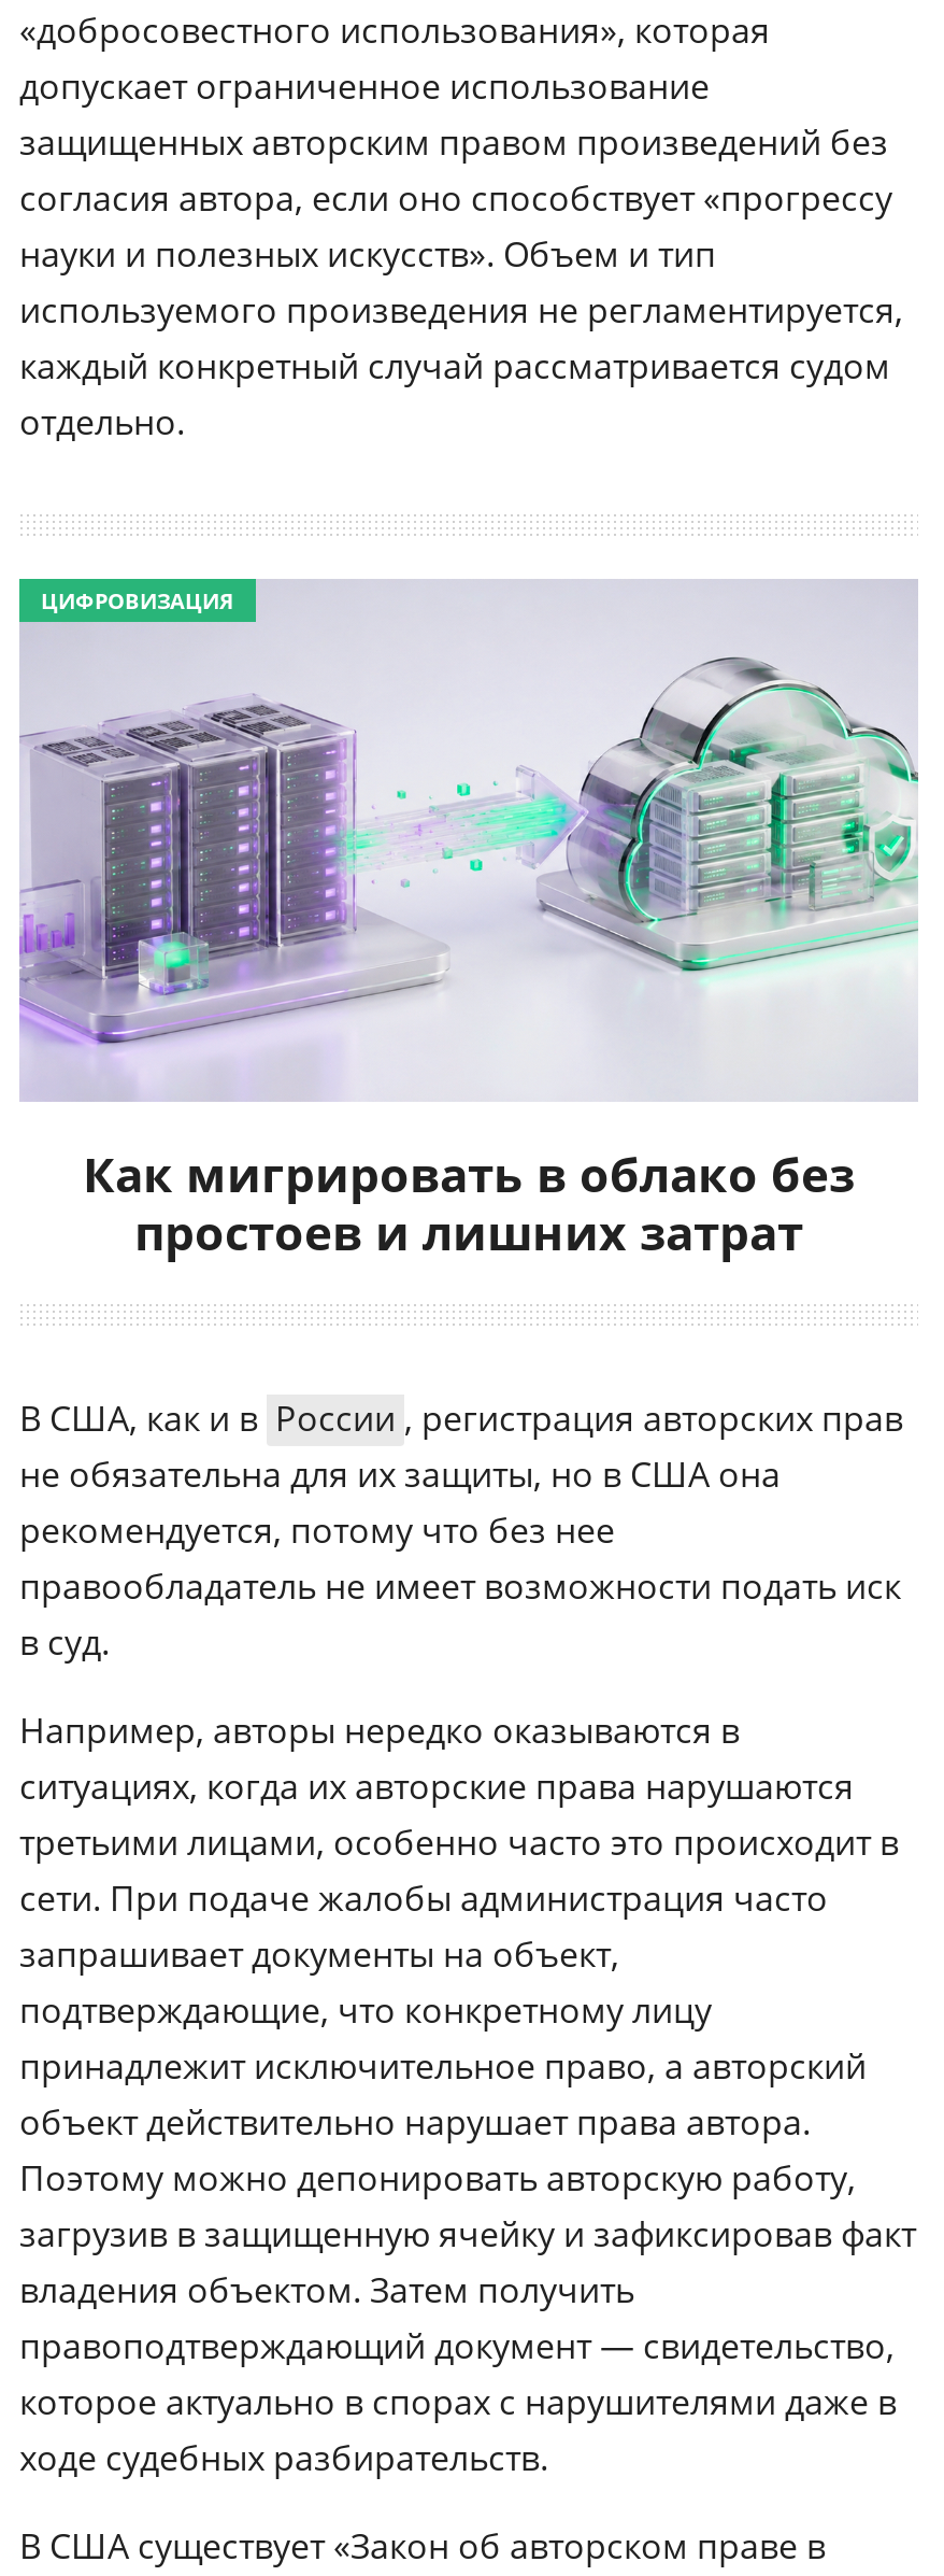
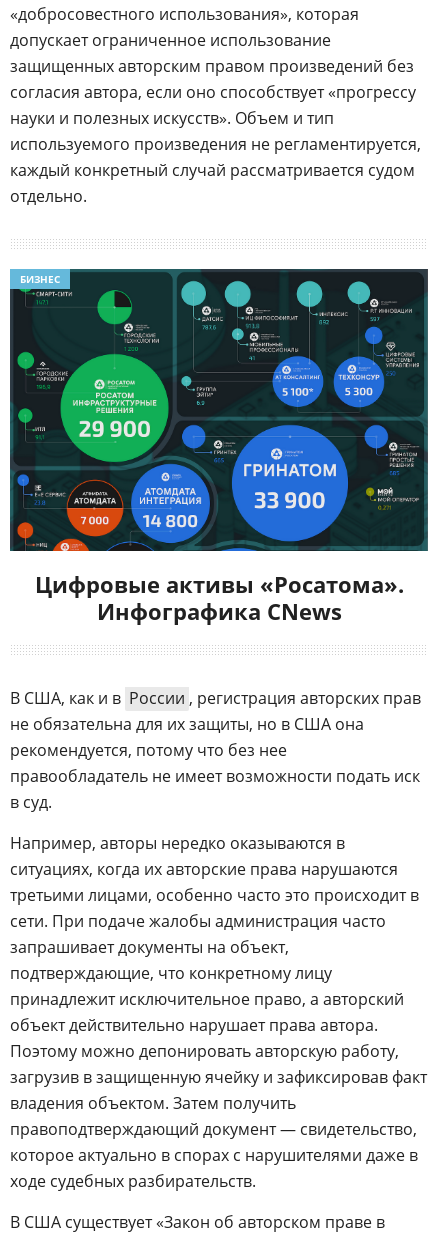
[17,579,920,1104] [image] | ЦИФРОВИЗАЦИЯ -> [9,268,429,552] [image] | БИЗНЕС
[83,1141,855,1264] Как мигрировать в облако без | простоев и лишних затрат -> [34,569,403,626] Цифровые активы «Росатома». | Инфографика CNews

